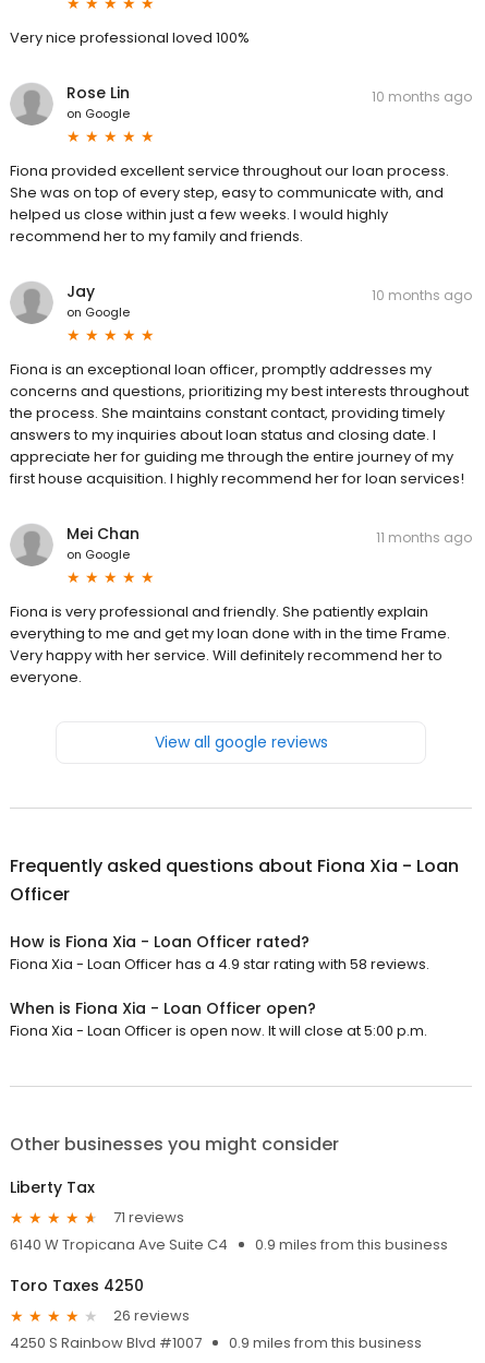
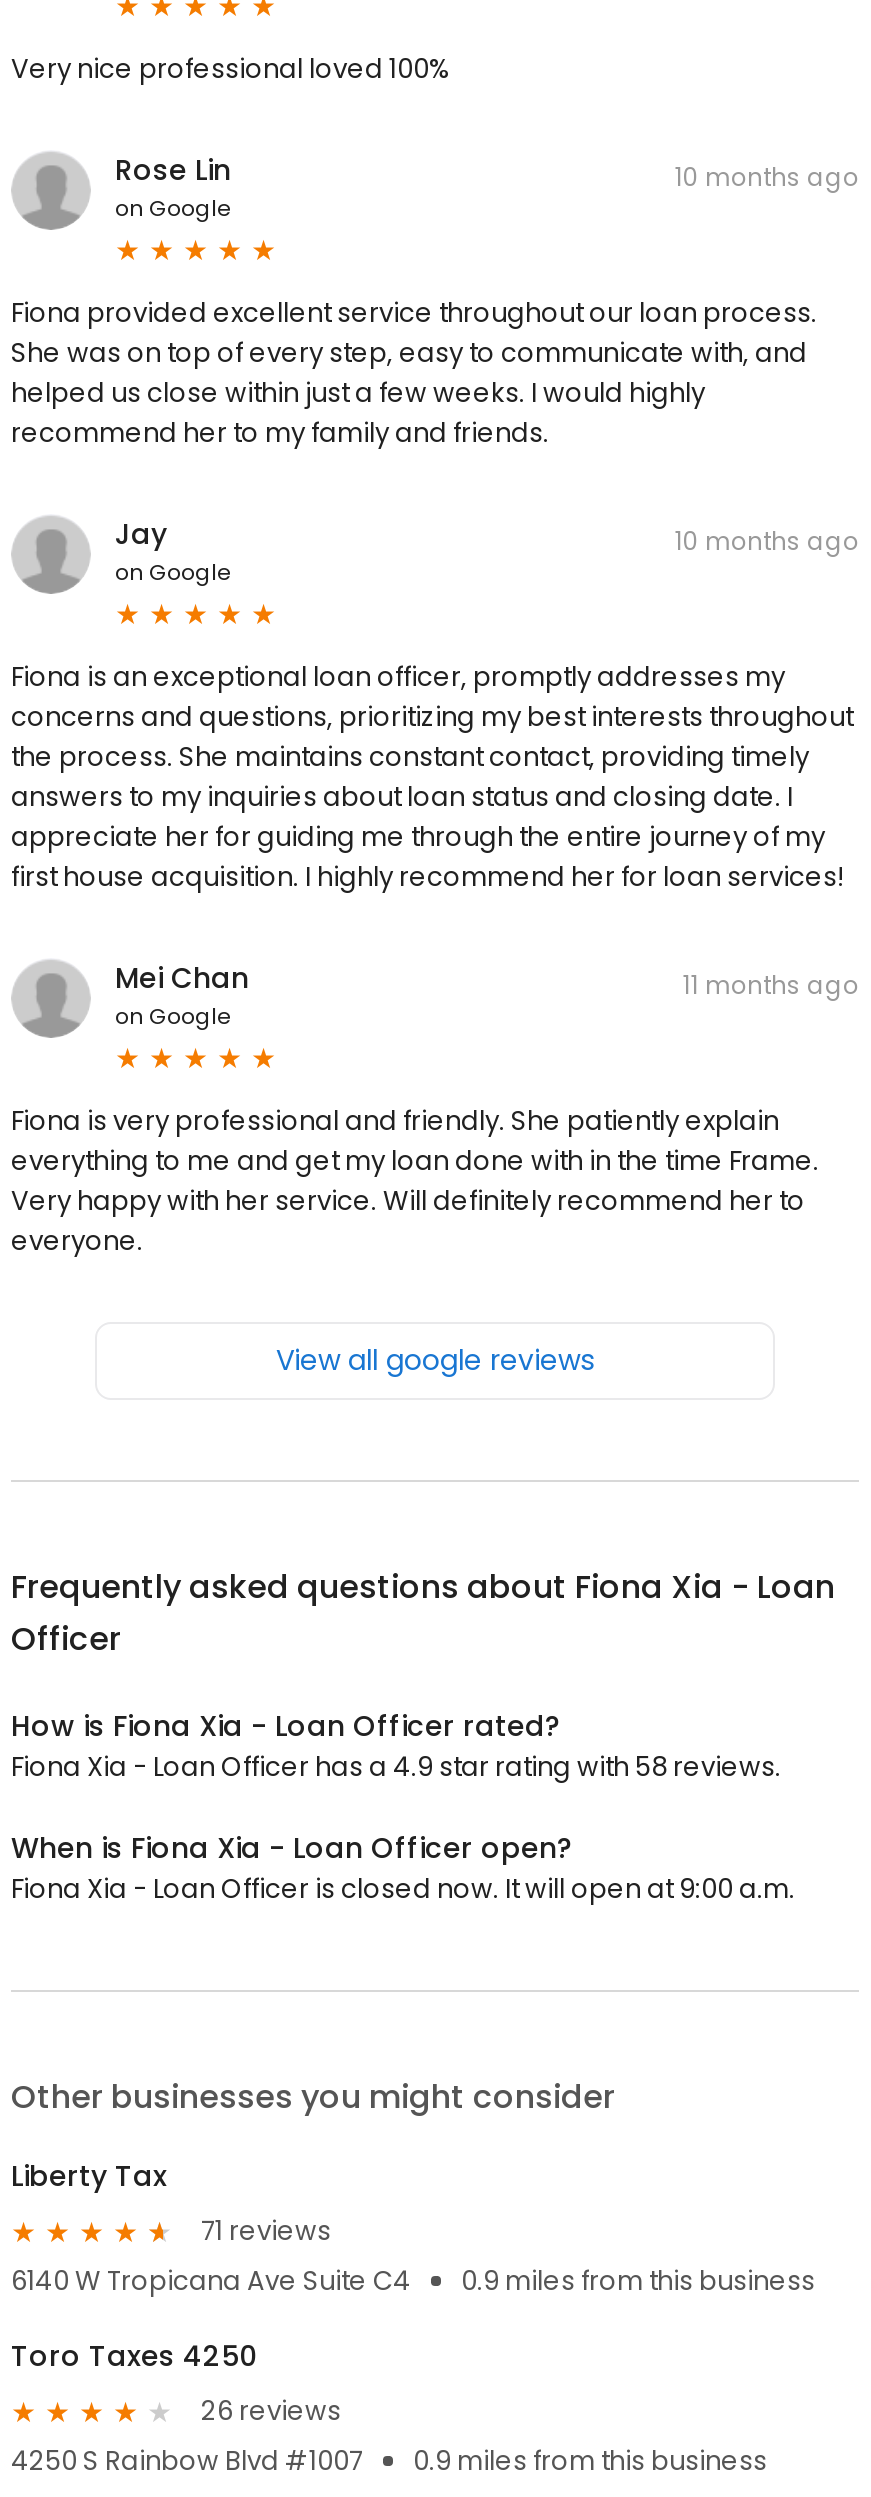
[10,1020,427,1041] Fiona Xia - Loan Officer is open now. It will close at 5:00 p.m. -> [11,1870,795,1908] Fiona Xia - Loan Officer is closed now. It will open at 9:00 a.m.

